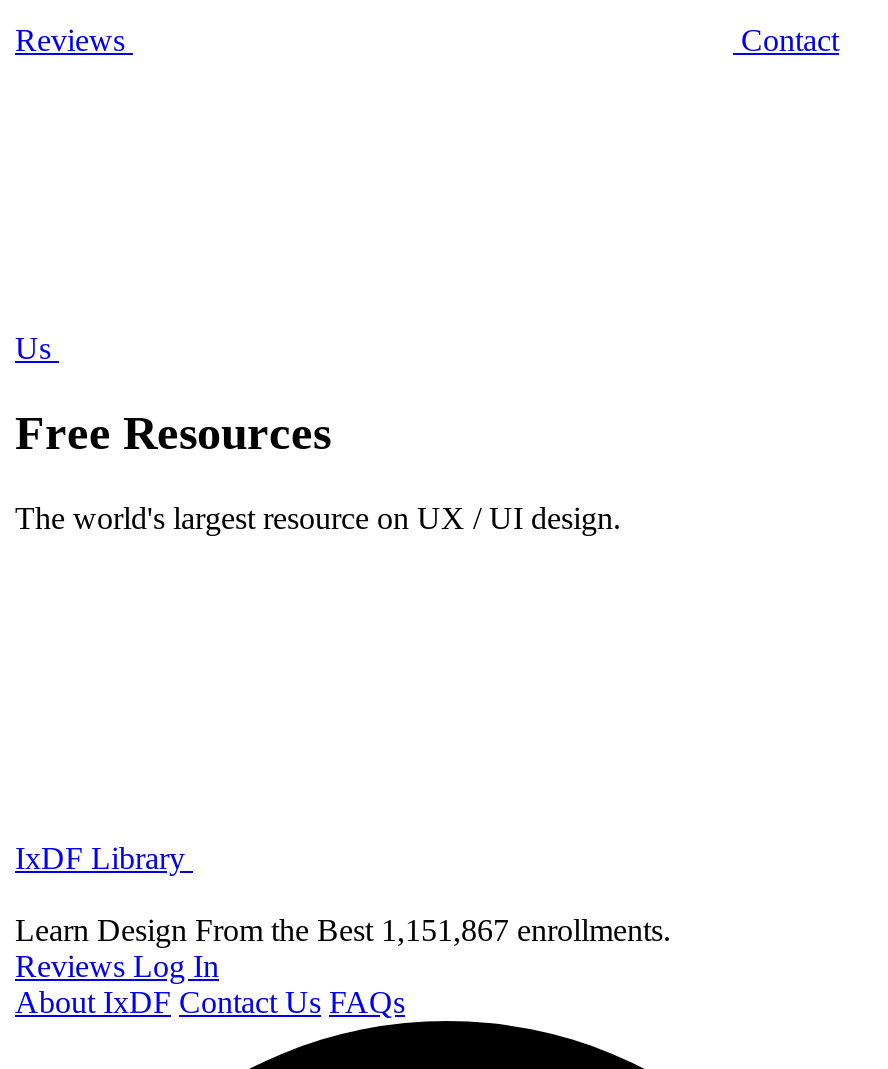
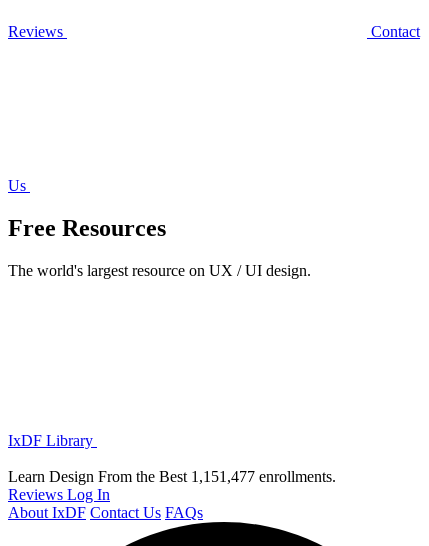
[15,912,671,946] Learn Design From the Best 1,151,867 enrollments. -> [8,468,336,485] Learn Design From the Best 1,151,477 enrollments.

